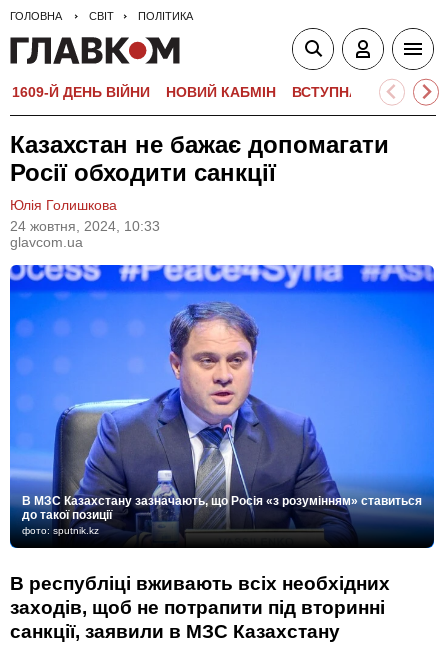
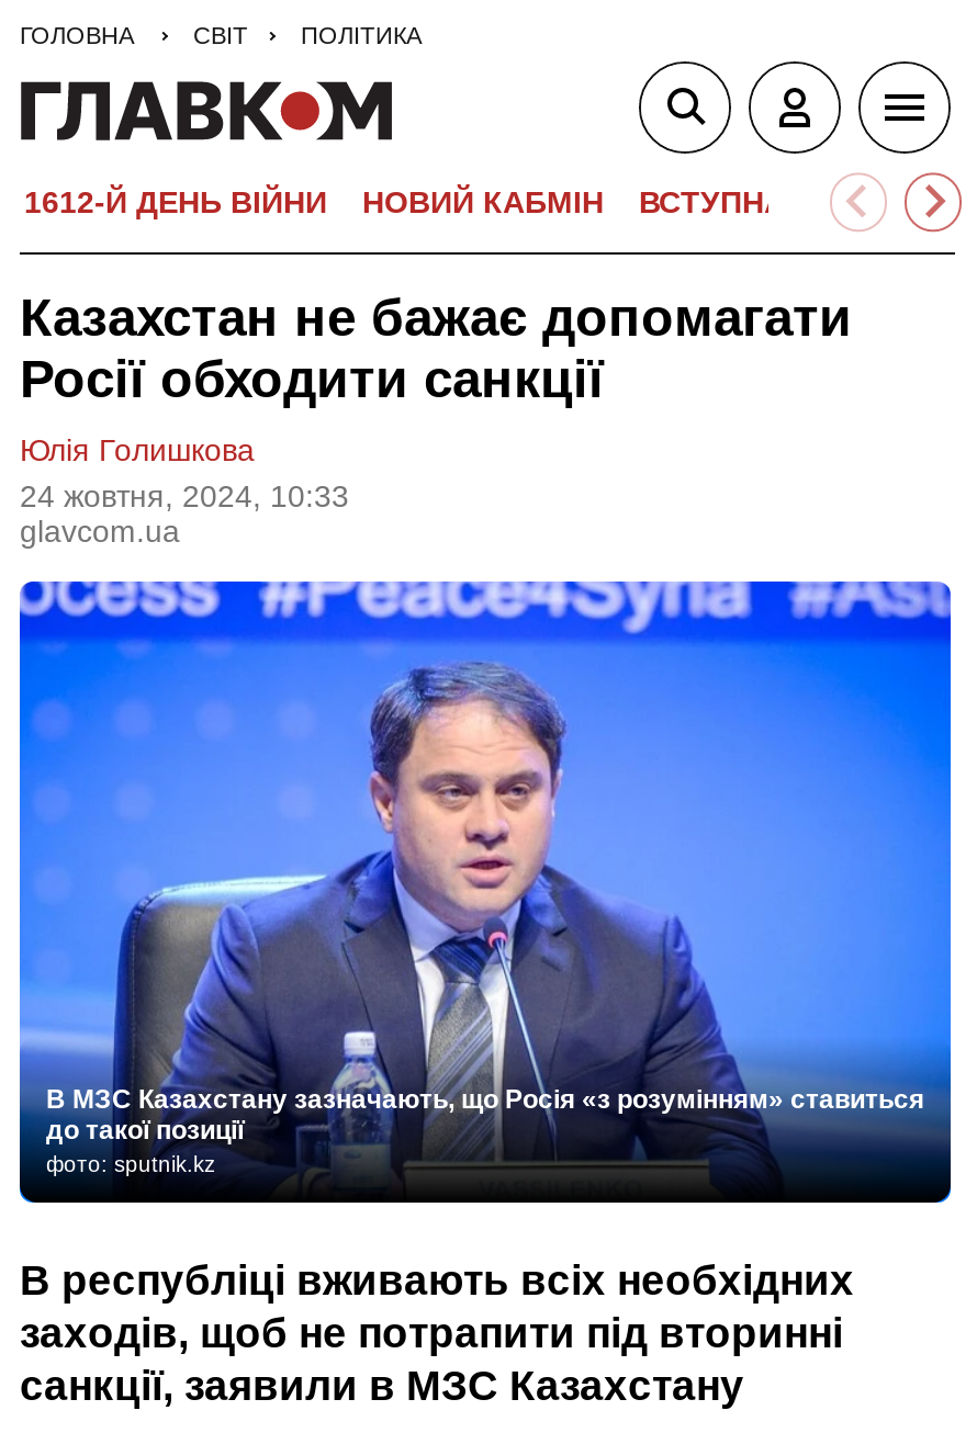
[12,84,150,100] 1609-Й ДЕНЬ ВІЙНИ -> [24,184,327,219] 1612-Й ДЕНЬ ВІЙНИ

